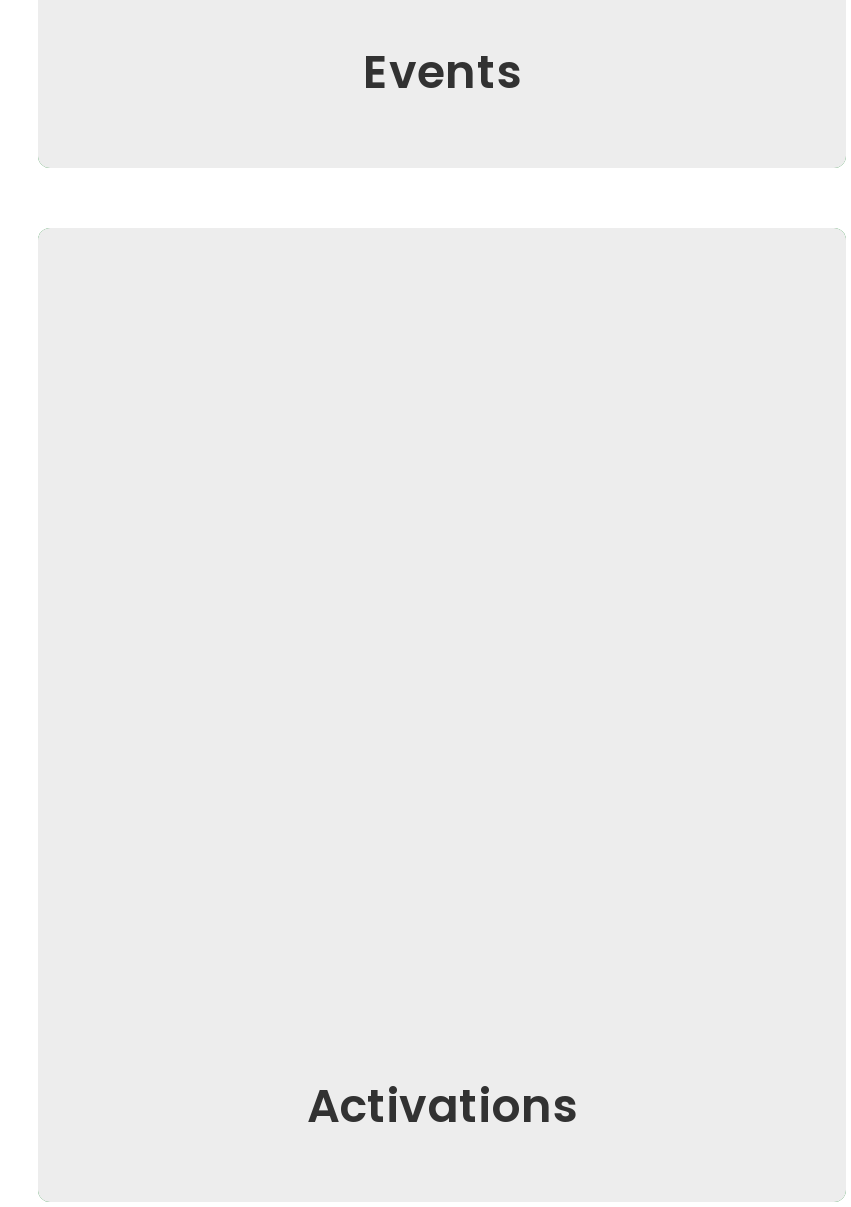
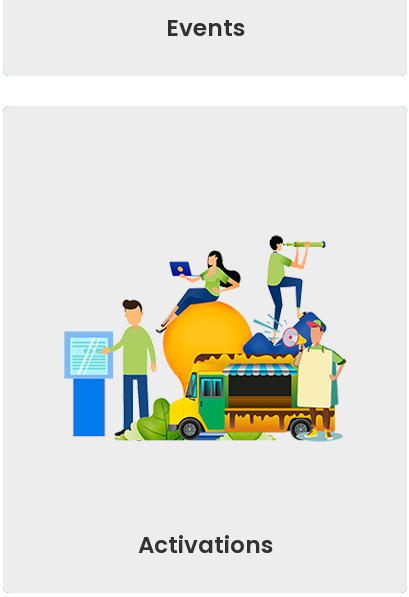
none -> [64,234,347,442] [image]

